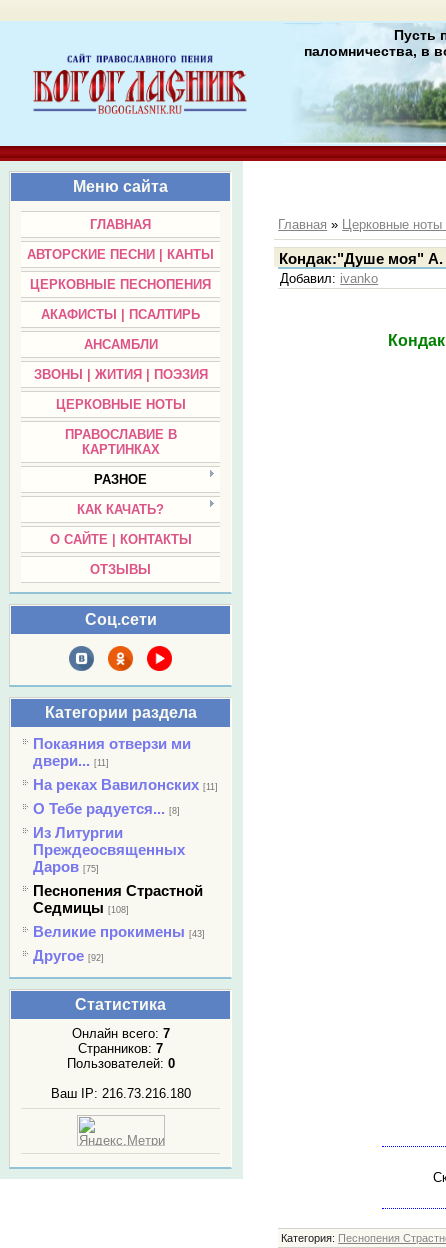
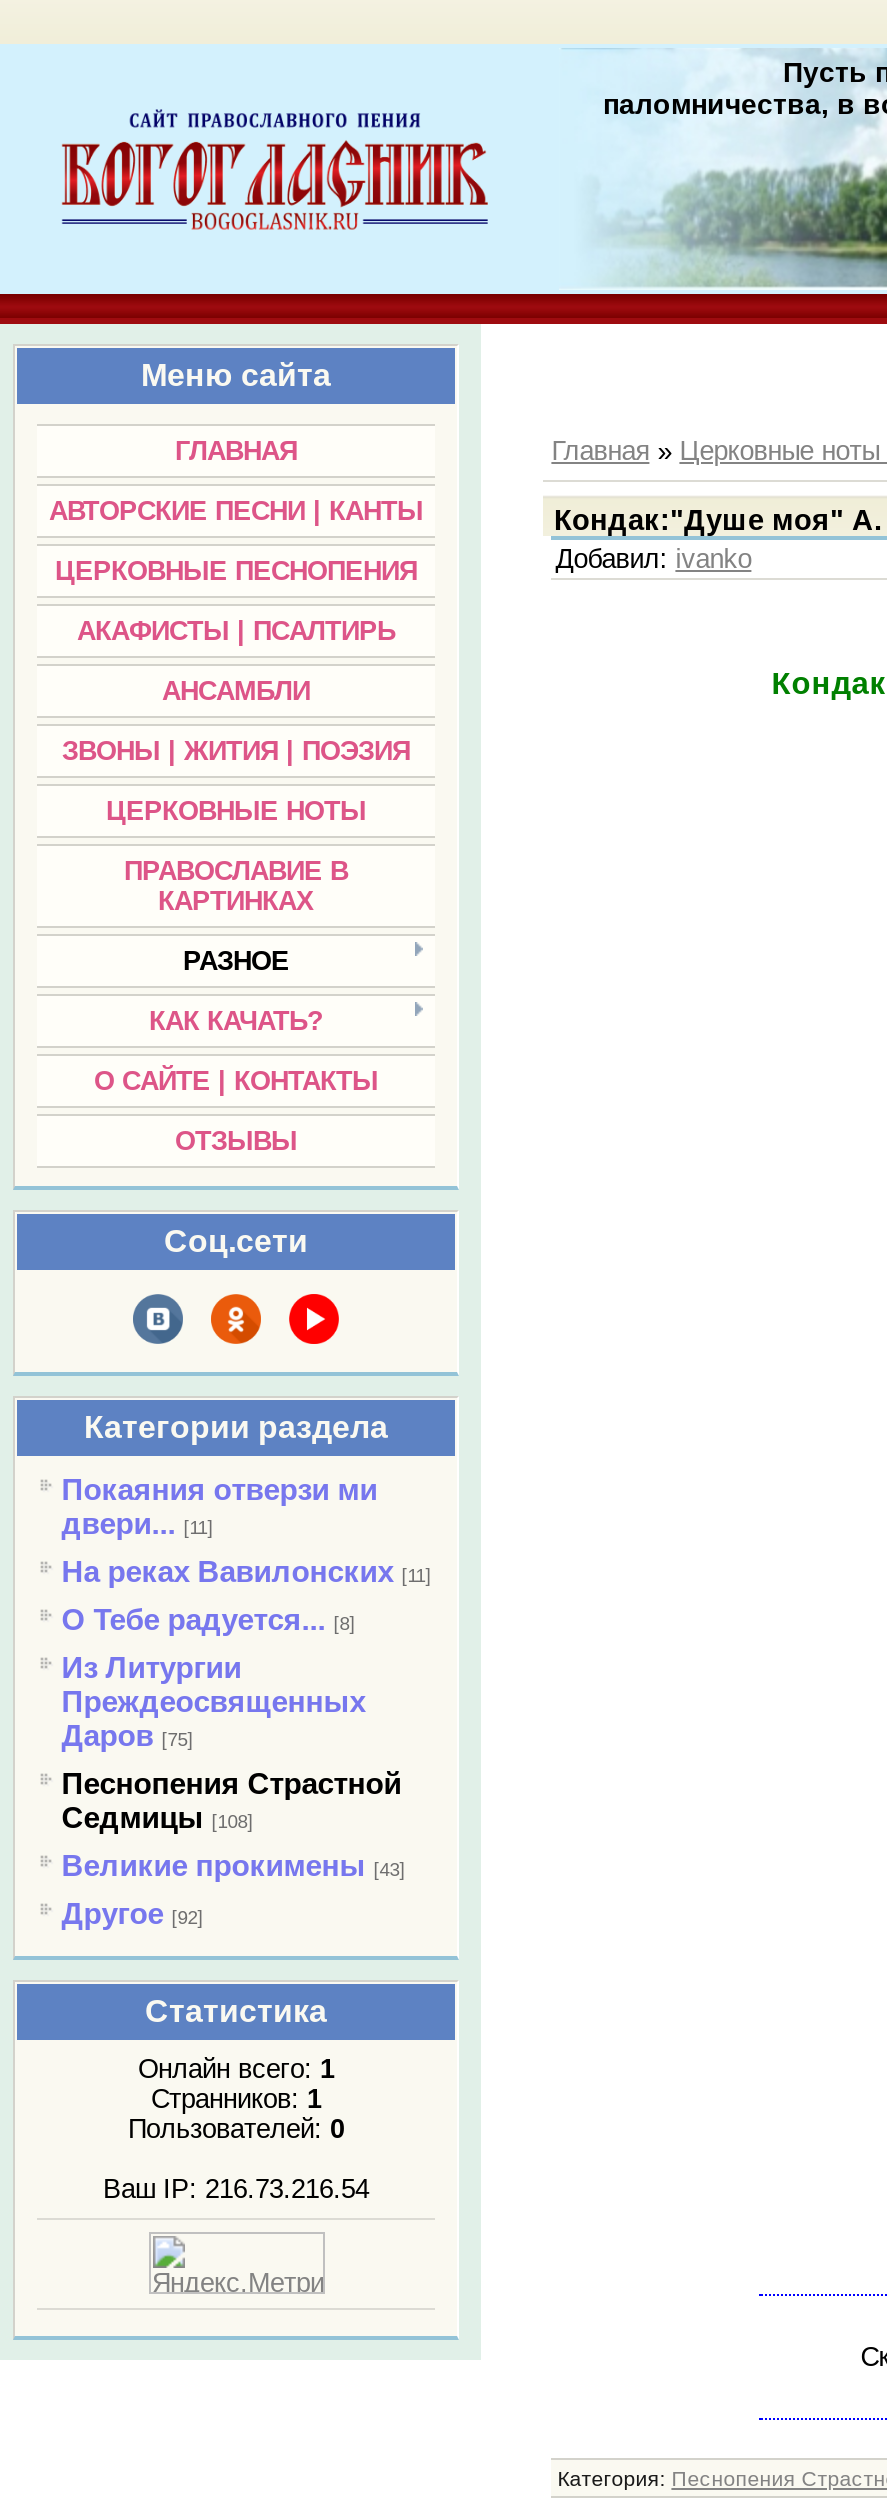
[71,1026,169,1041] Онлайн всего: 7 -> [138,2054,334,2084] Онлайн всего: 1
[78,1041,163,1056] Странников: 7 -> [151,2084,321,2114] Странников: 1
[50,1086,190,1101] Ваш IP: 216.73.216.180 -> [103,2174,369,2204] Ваш IP: 216.73.216.54

